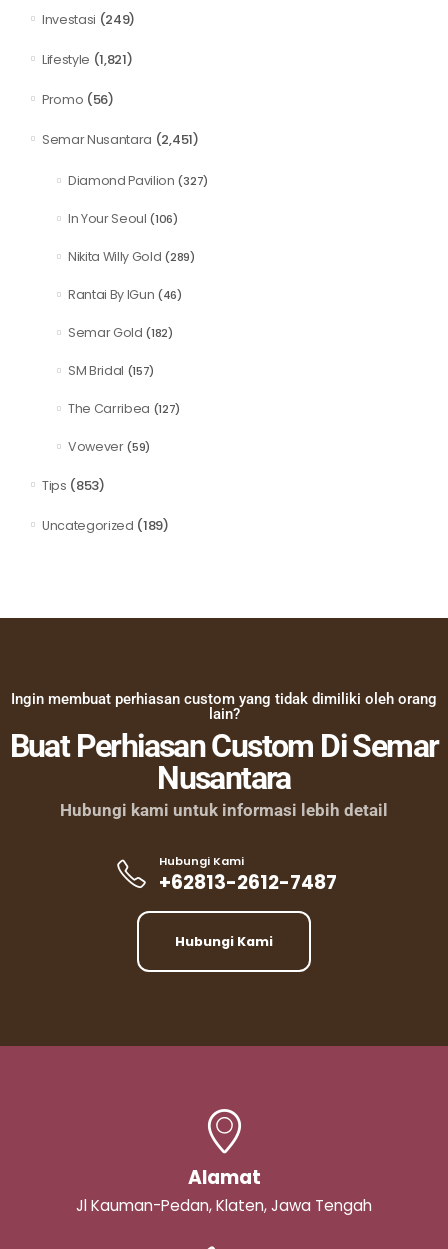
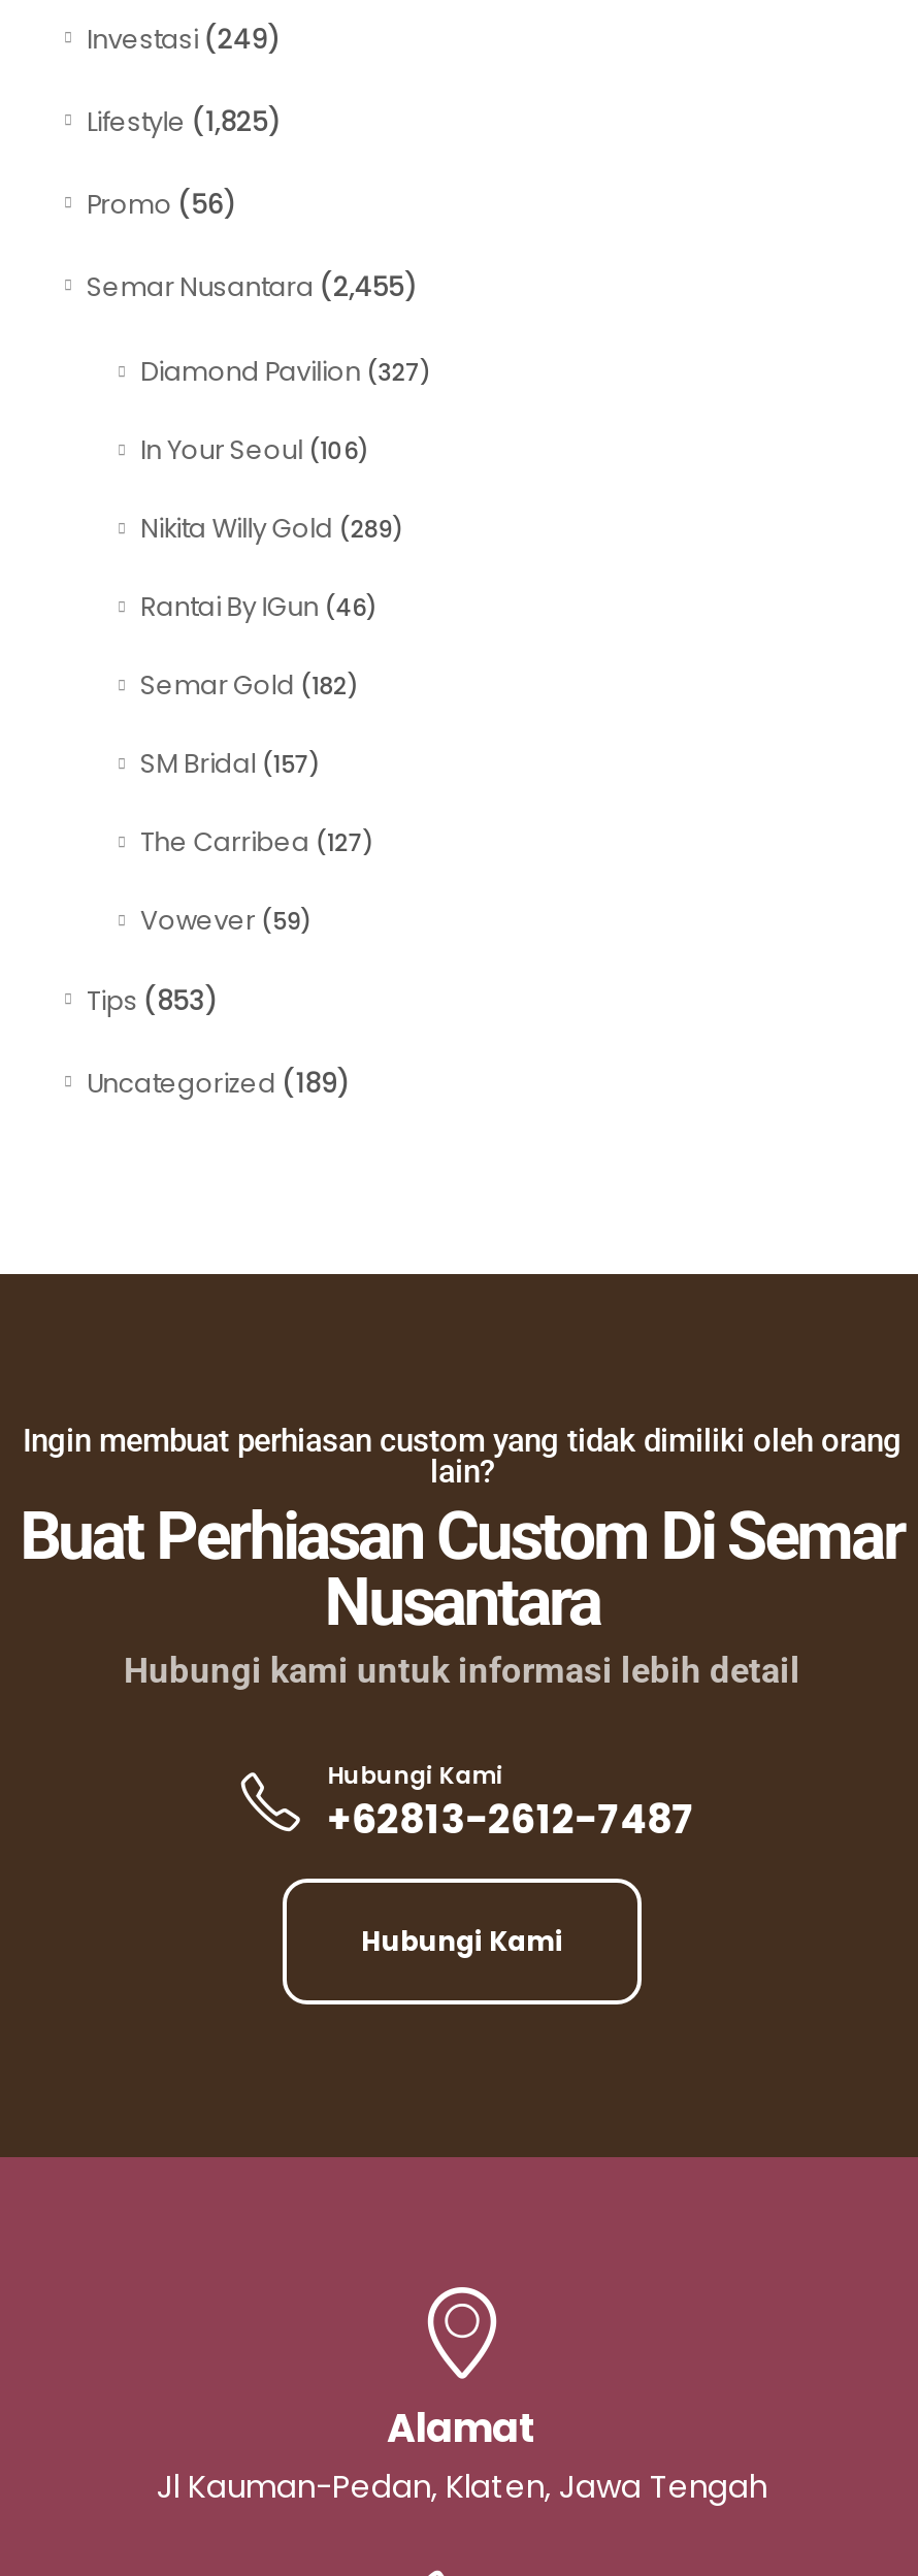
[42,50,132,69] Lifestyle (1,821) -> [87,103,280,142] Lifestyle (1,825)
[42,130,198,149] Semar Nusantara (2,451) -> [87,268,416,307] Semar Nusantara (2,455)

